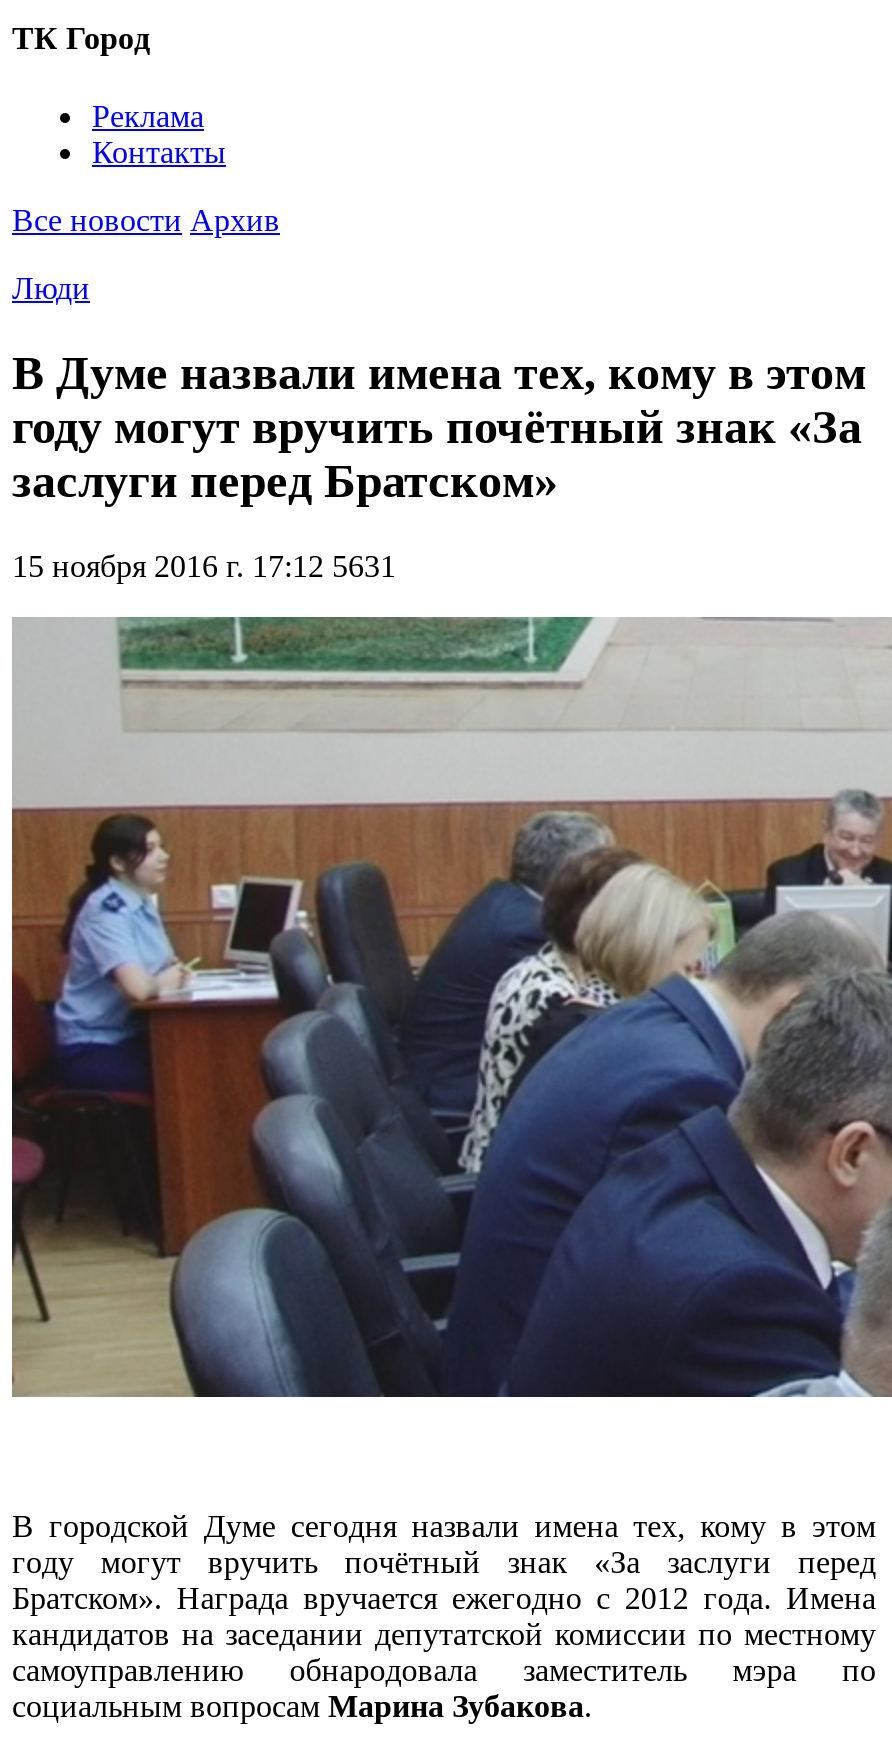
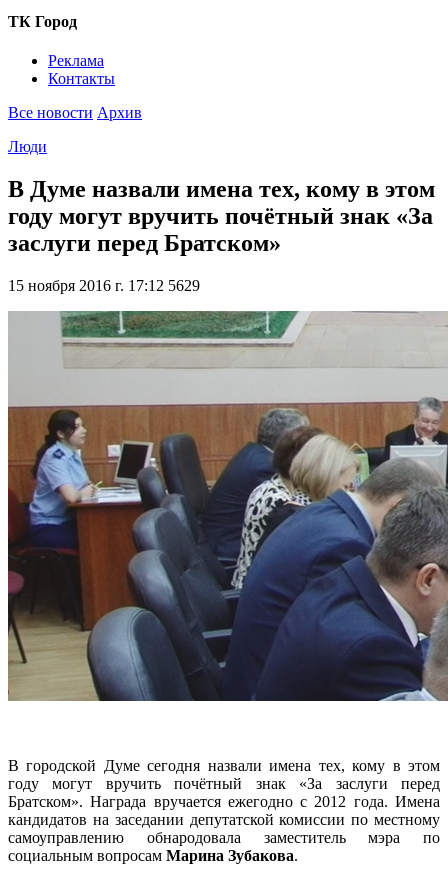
[12,549,396,583] 15 ноября 2016 г. 17:12 5631 -> [8,277,200,294] 15 ноября 2016 г. 17:12 5629

